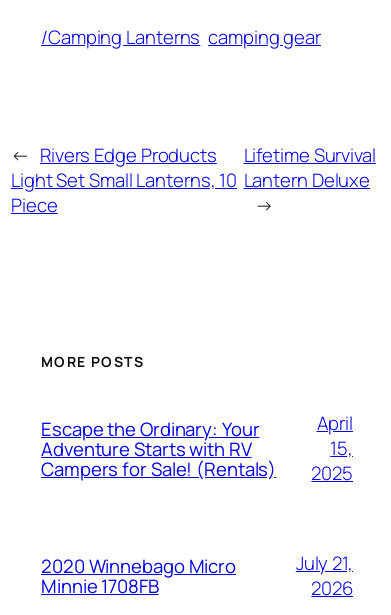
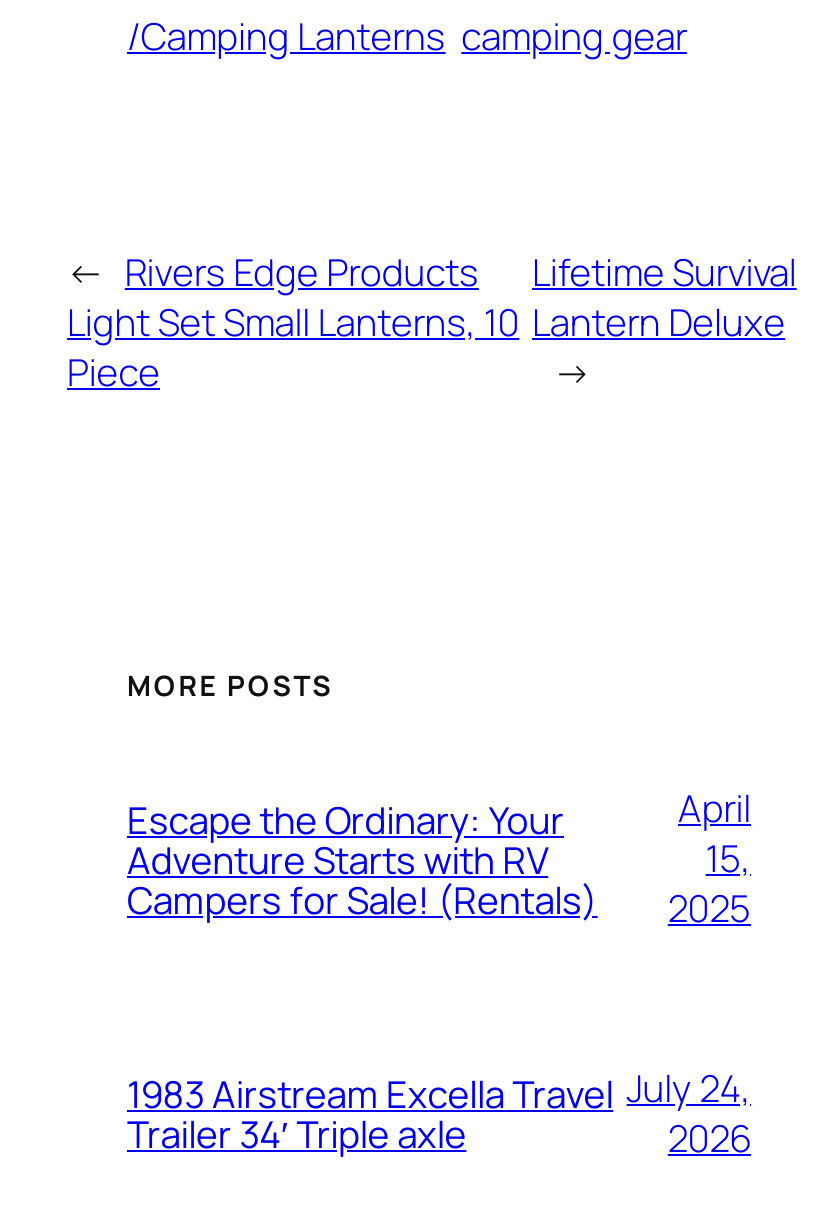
[41,553,236,599] 2020 Winnebago Micro | Minnie 1708FB -> [127,1068,613,1160] 1983 Airstream Excella Travel | Trailer 34′ Triple axle
[296,550,353,576] July 21, -> [627,1062,751,1114] July 24,

